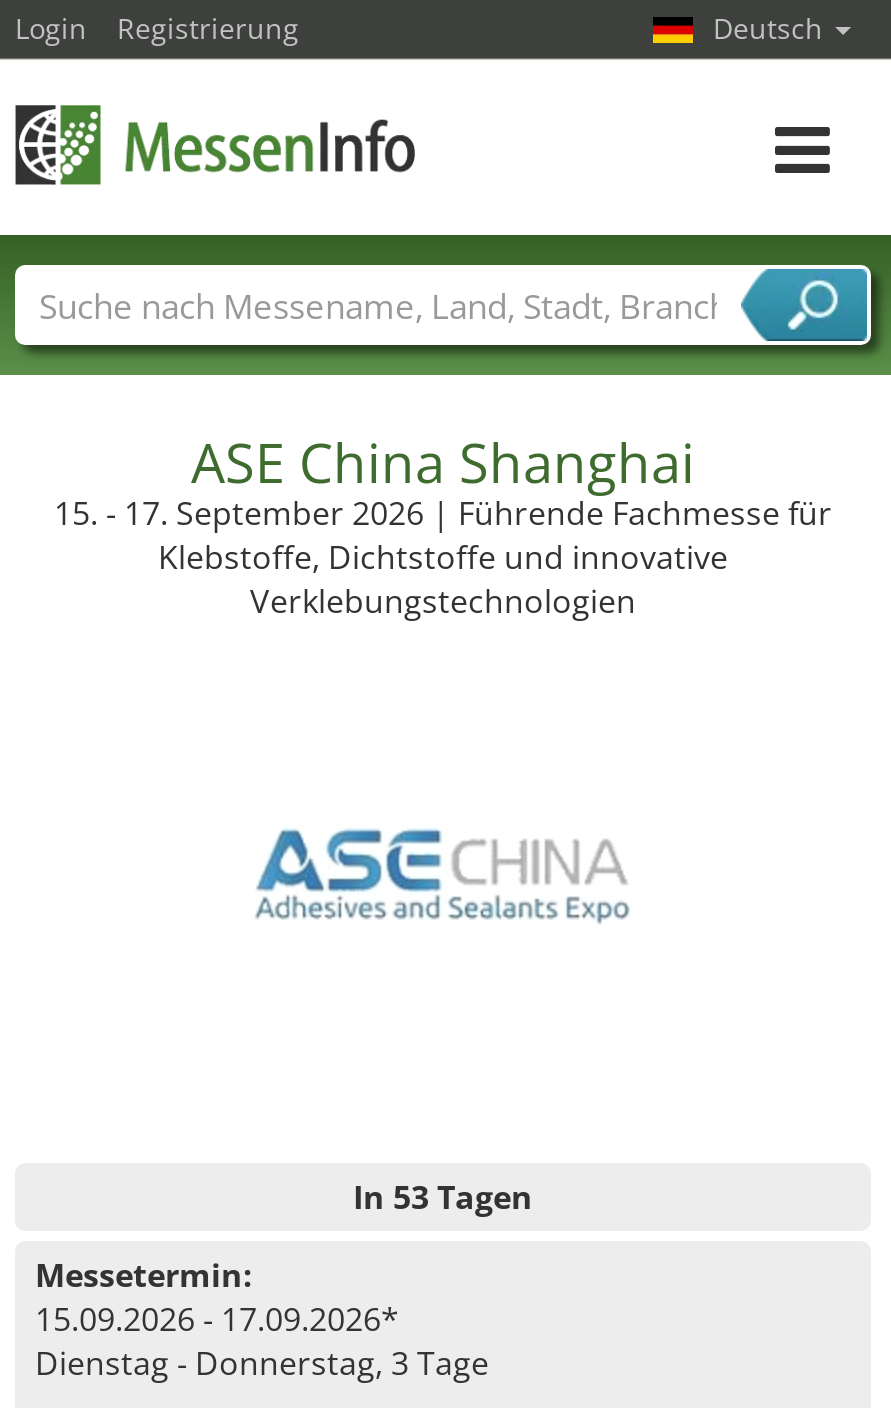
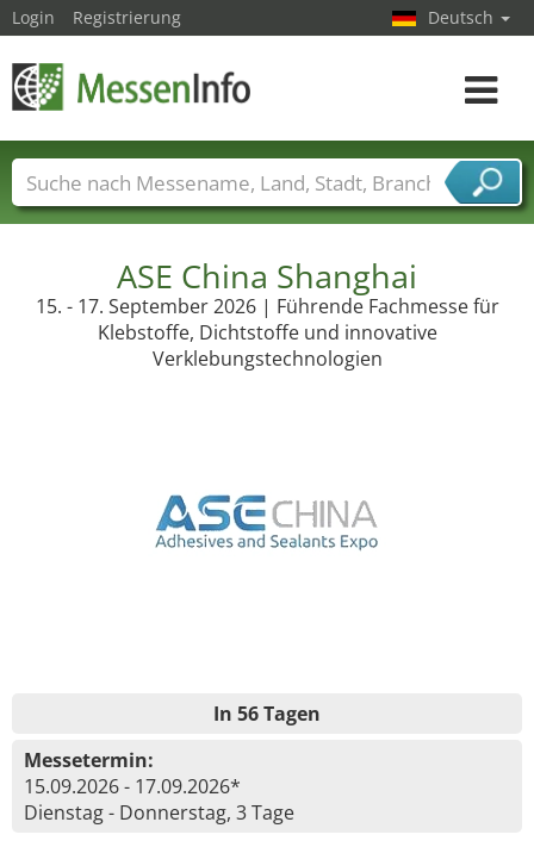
[353,1175,533,1219] In 53 Tagen -> [213,700,321,727] In 56 Tagen

